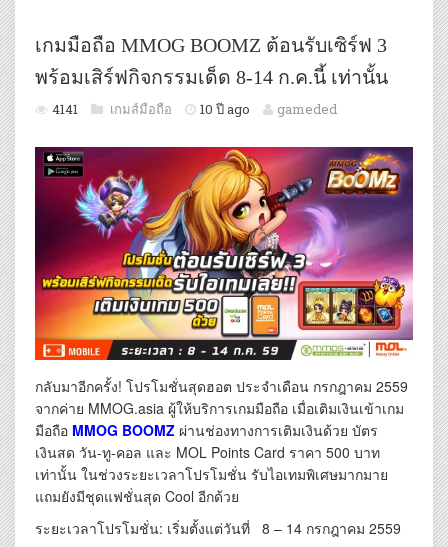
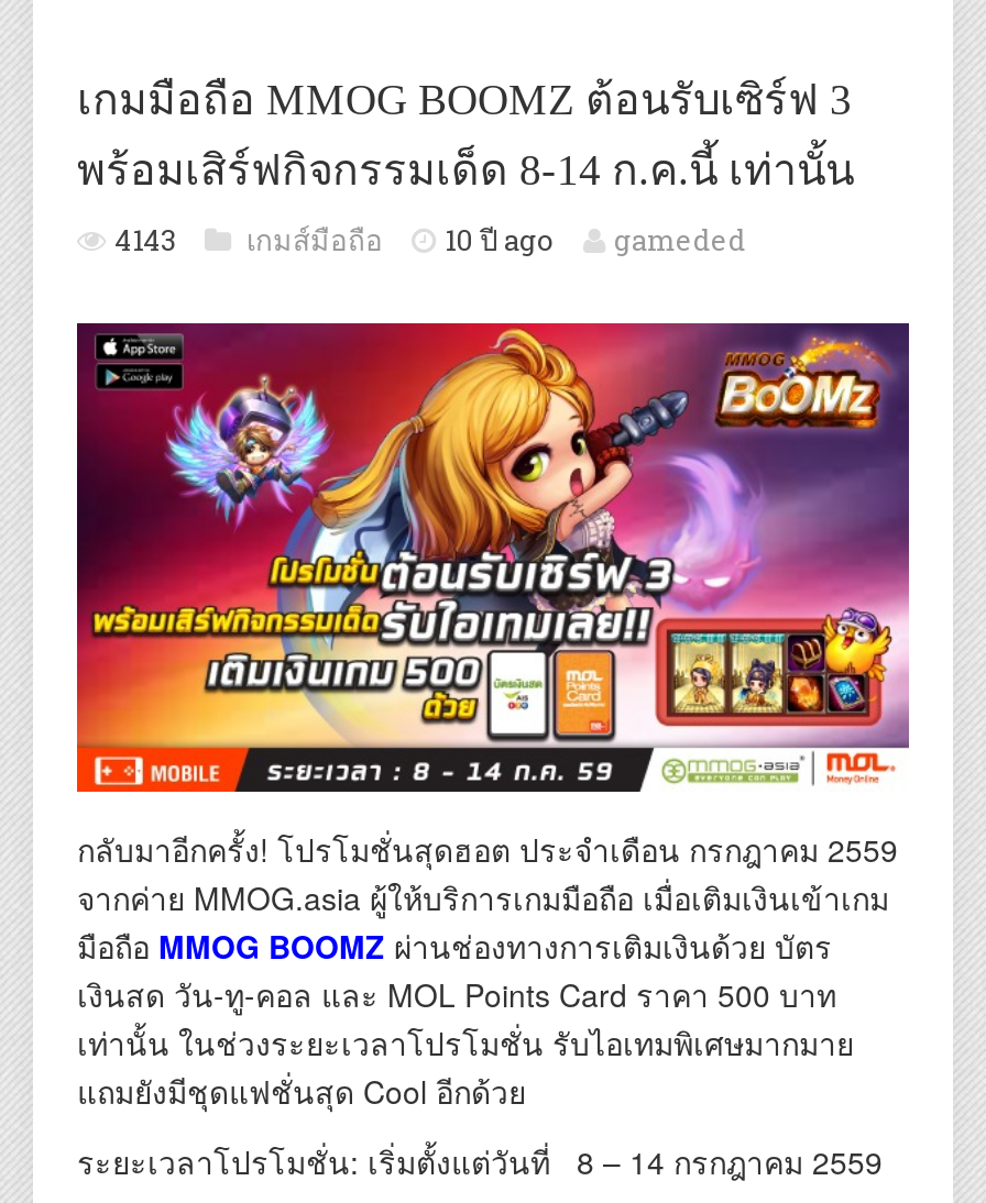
[52,100,78,118] 4141 -> [114,221,176,260] 4143

